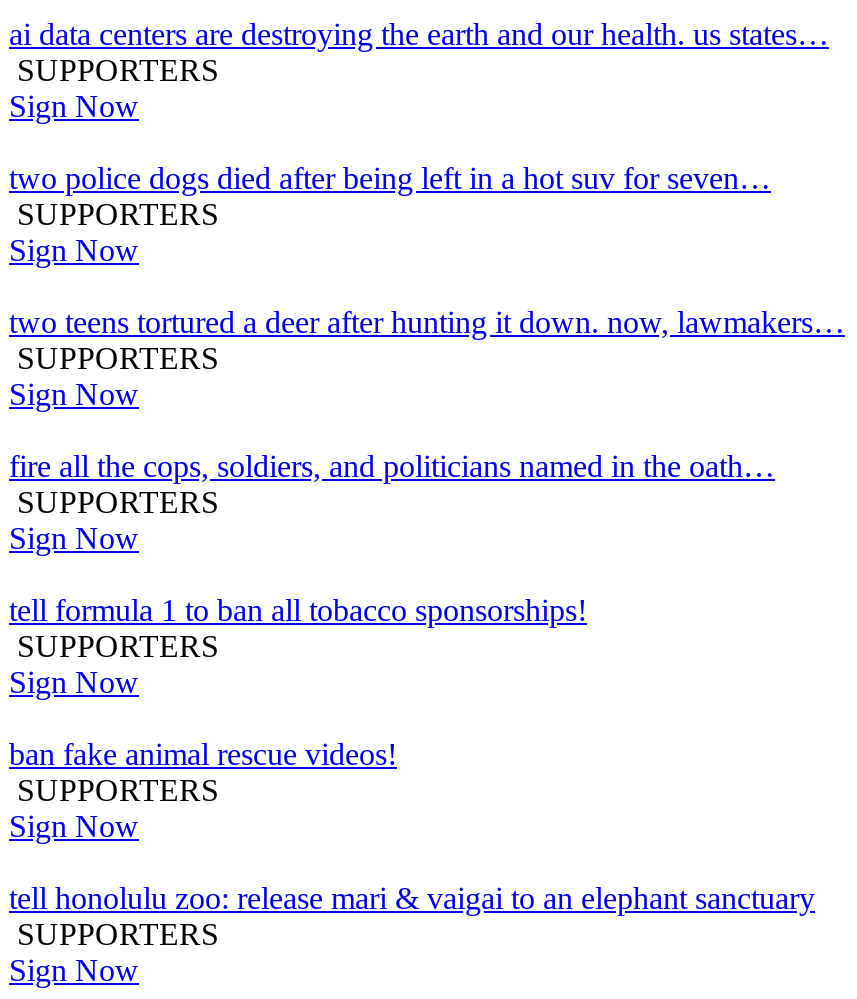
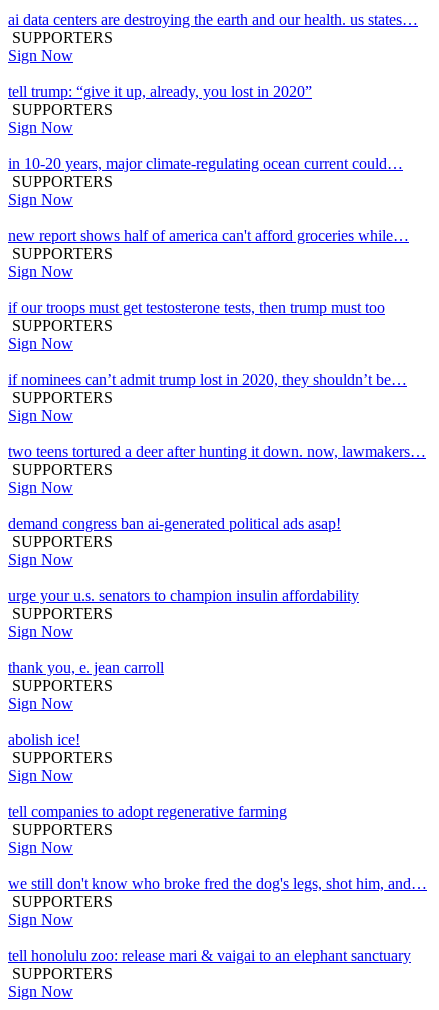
[9,161,771,195] two police dogs died after being left in a hot suv for seven… -> [8,83,409,388] tell trump: “give it up, already, you lost in 2020” | SUPPORTERS | Sign Now | in 10-20 years, major climate-regulating ocean current could… | SUPPORTERS | Sign Now | new report shows half of america can't afford groceries while… | SUPPORTERS | Sign Now | if our troops must get testosterone tests, then trump must too | SUPPORTERS | Sign Now | if nominees can’t admit trump lost in 2020, they shouldn’t be…
[9,449,775,483] fire all the cops, soldiers, and politicians named in the oath… -> [8,515,341,532] demand congress ban ai-generated political ads asap!
[9,593,587,627] tell formula 1 to ban all tobacco sponsorships! -> [8,587,359,604] urge your u.s. senators to champion insulin affordability
[9,737,397,771] ban fake animal rescue videos! -> [8,659,427,892] thank you, e. jean carroll | SUPPORTERS | Sign Now | abolish ice! | SUPPORTERS | Sign Now | tell companies to adopt regenerative farming | SUPPORTERS | Sign Now | we still don't know who broke fred the dog's legs, shot him, and…

